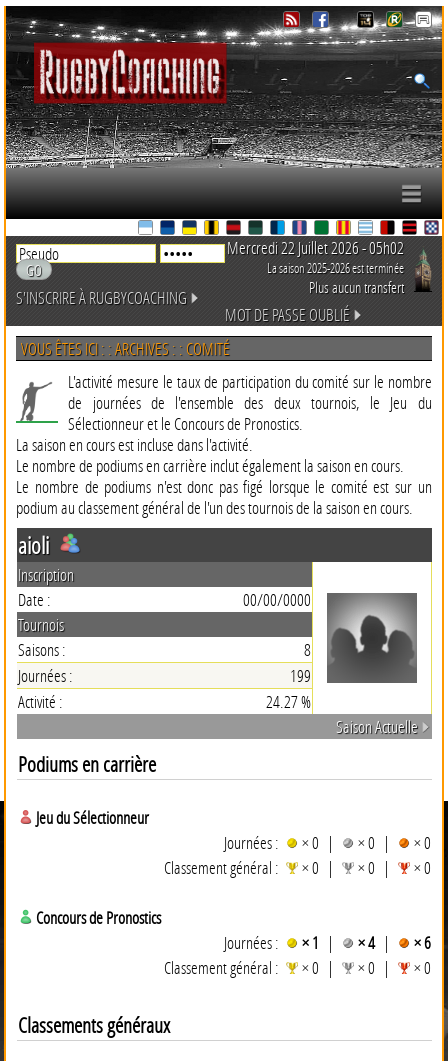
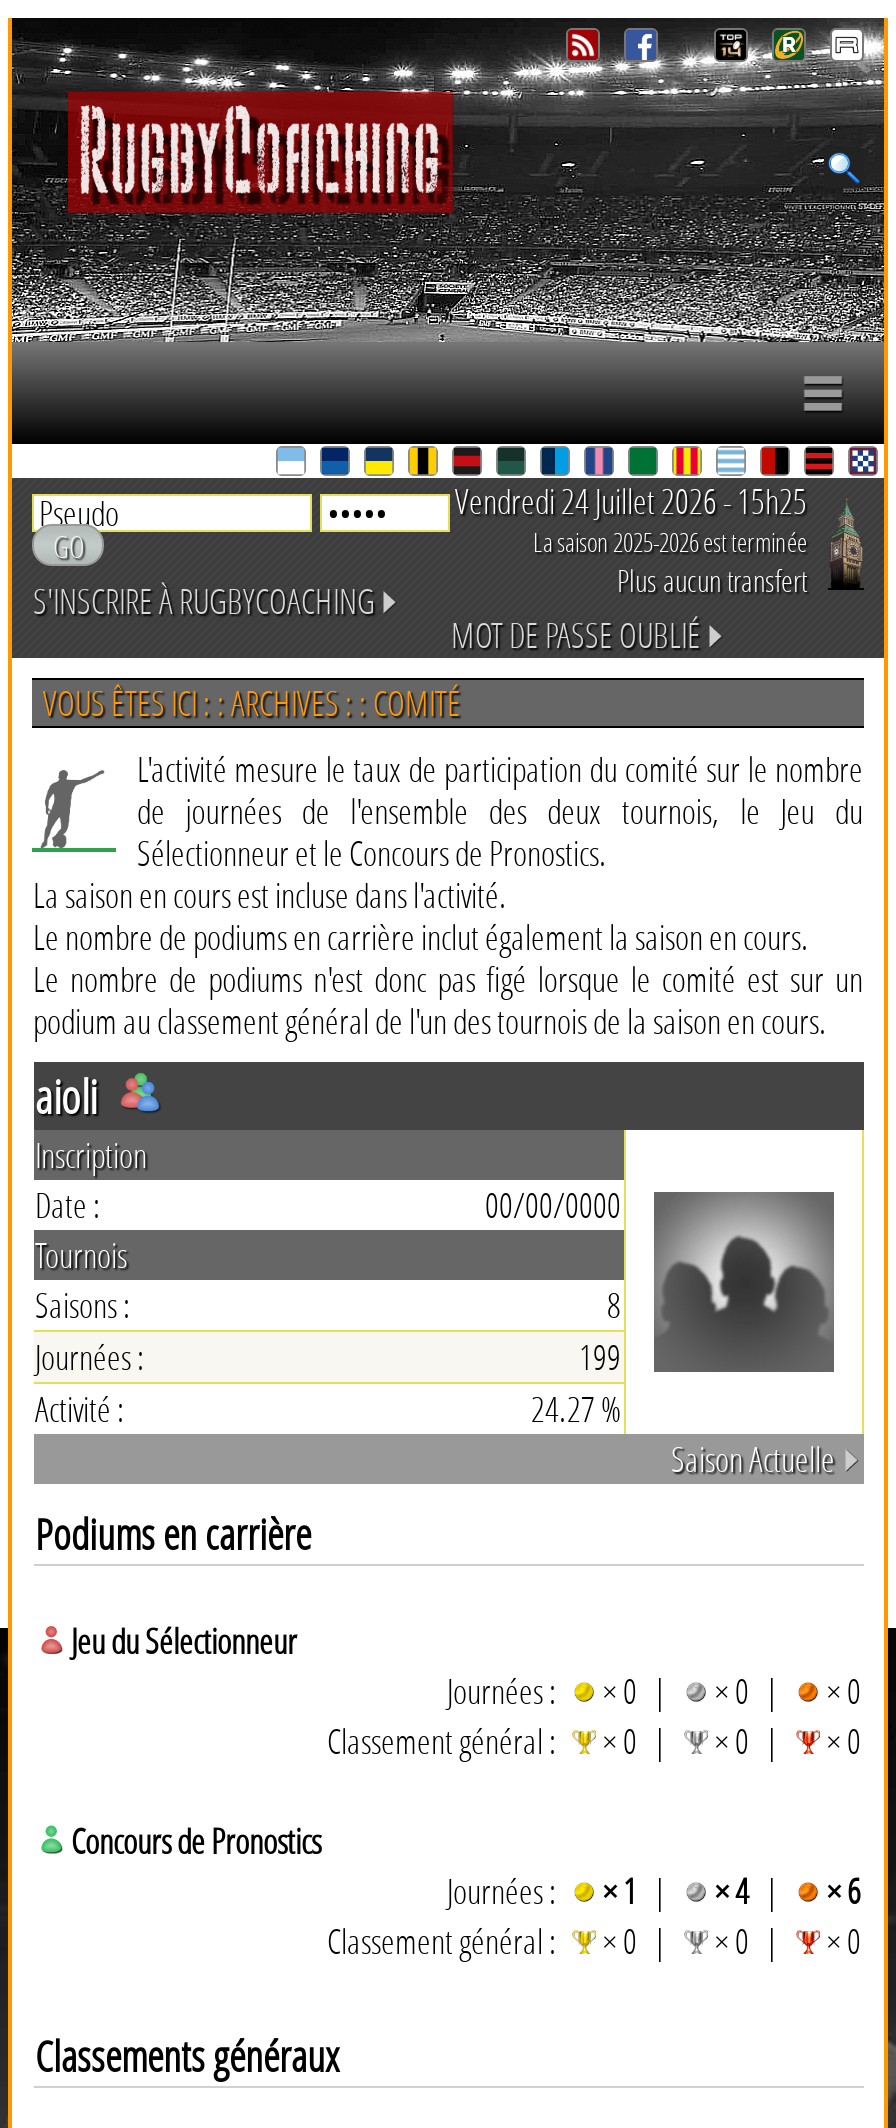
[226,236,403,259] Mercredi 22 Juillet 2026 - 05h02 -> [455,478,807,524] Vendredi 24 Juillet 2026 - 15h25

